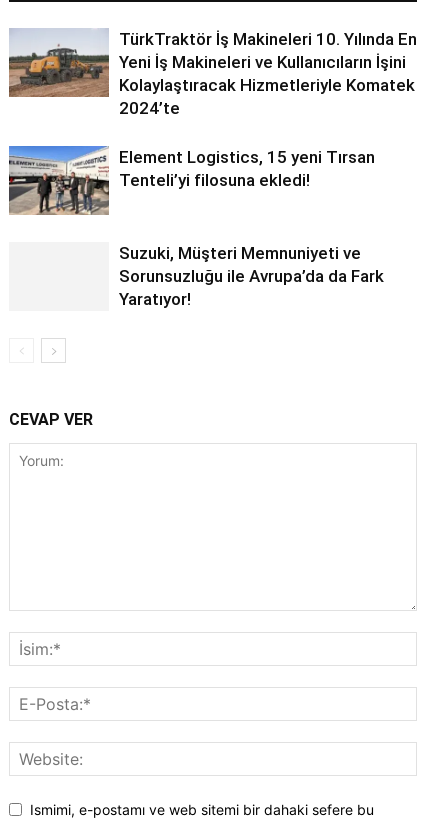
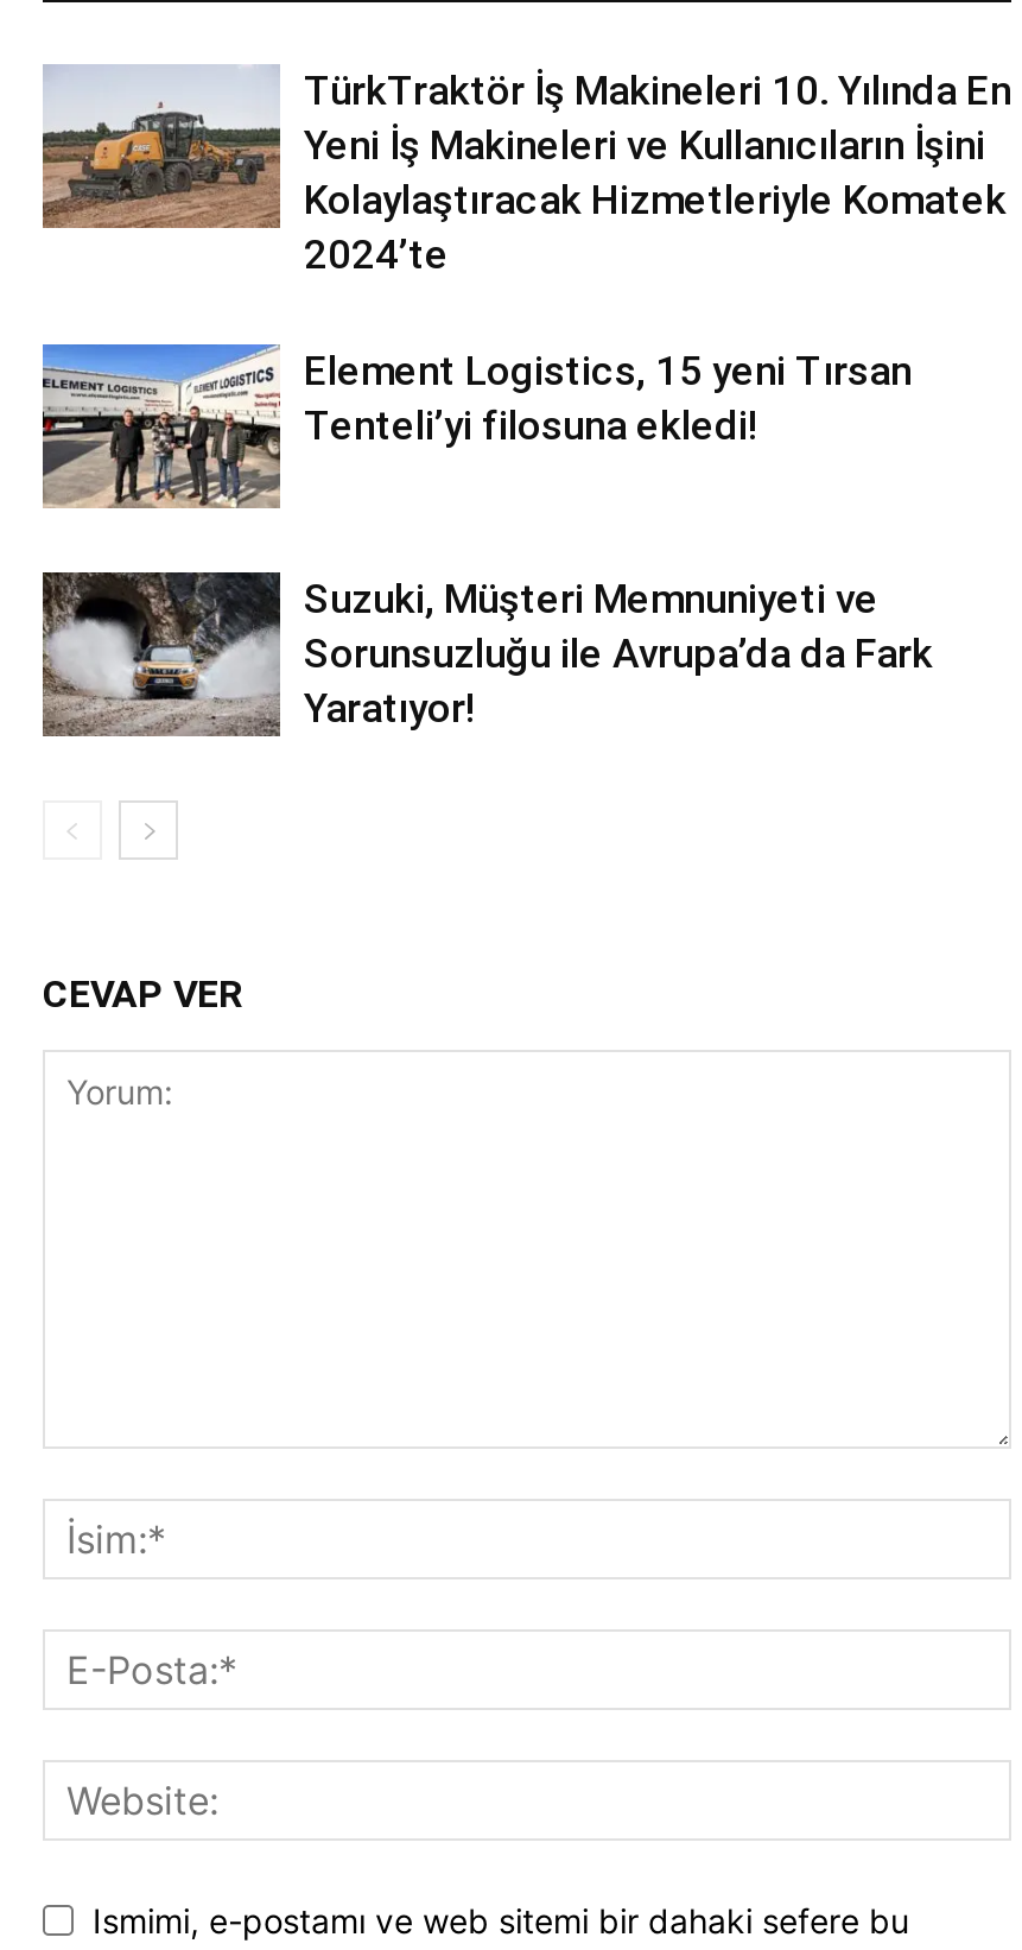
none -> [40,570,283,739] [image]

